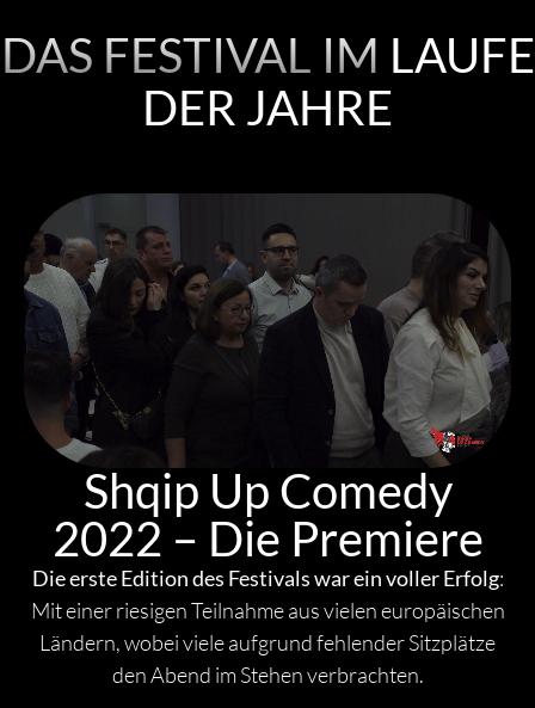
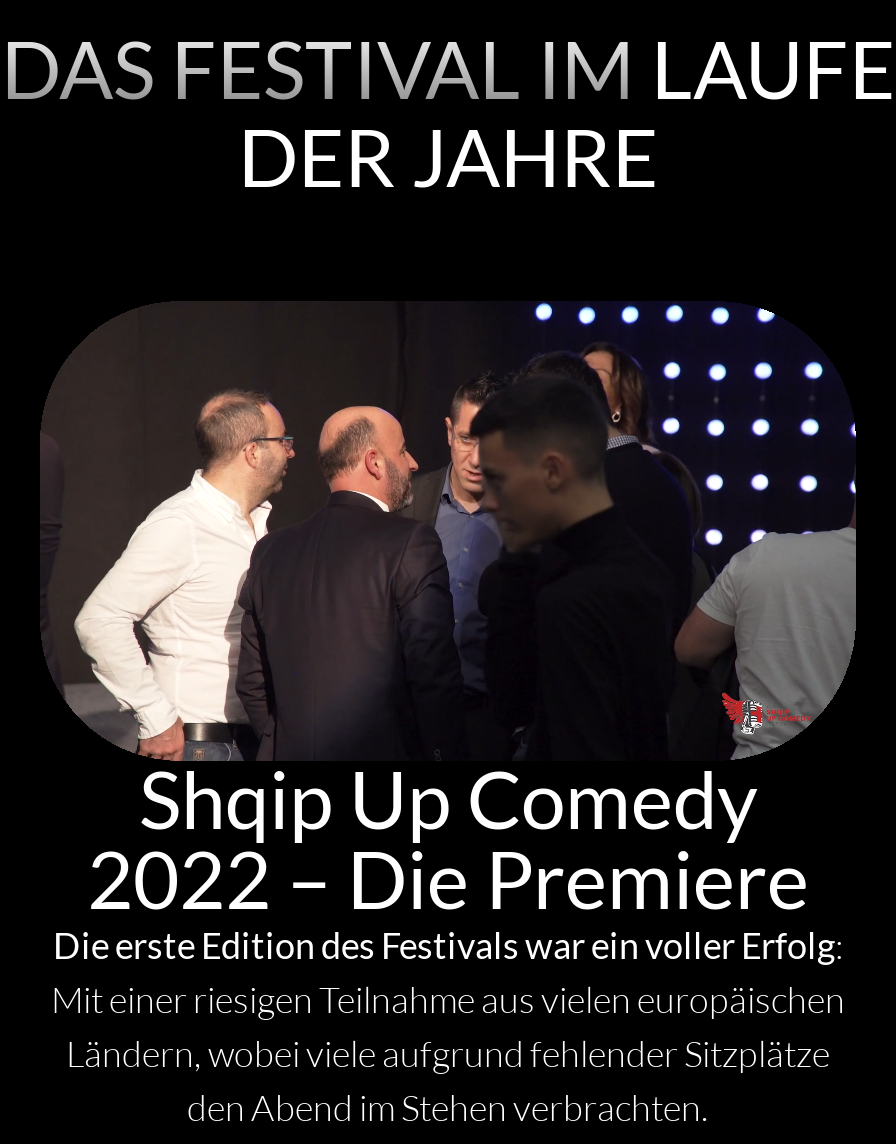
[25,195,511,461] [image] -> [42,302,858,752] [image]

